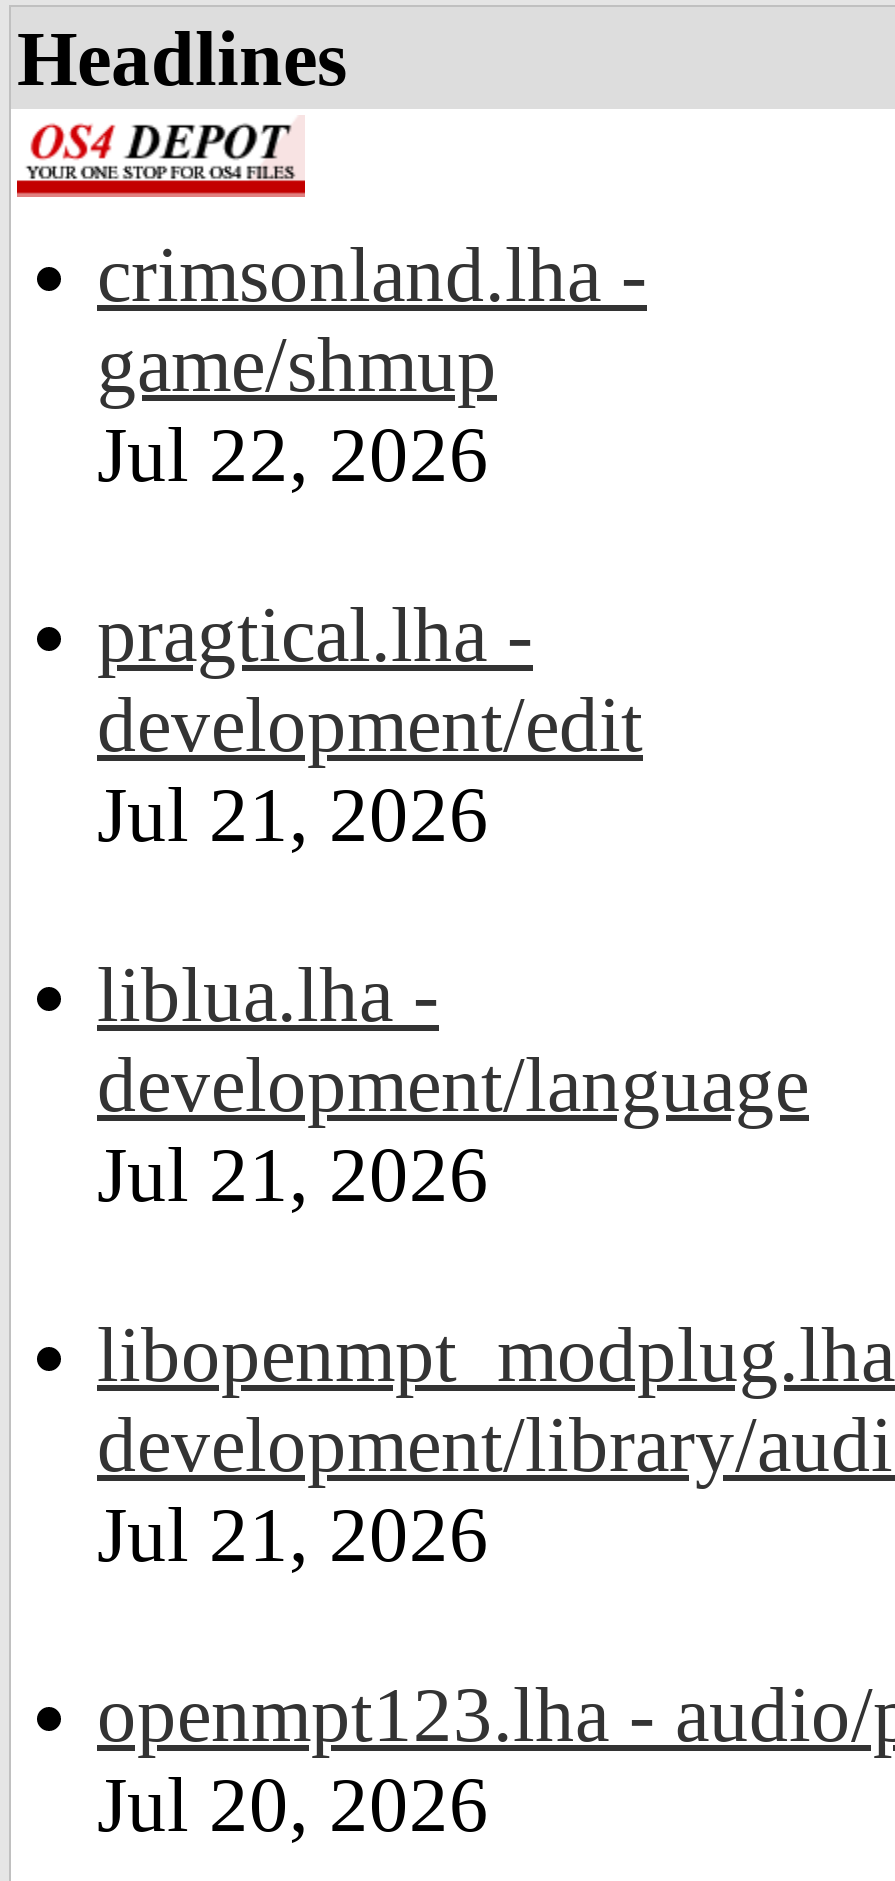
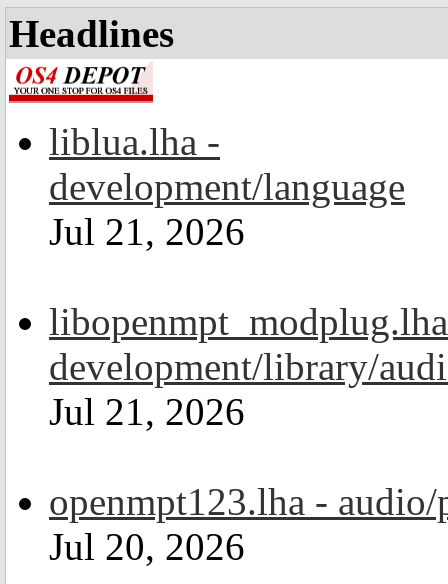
[97,231,647,857] crimsonland.lha - | game/shmup | Jul 22, 2026 | pragtical.lha - | development/edit | Jul 21, 2026 -> none

